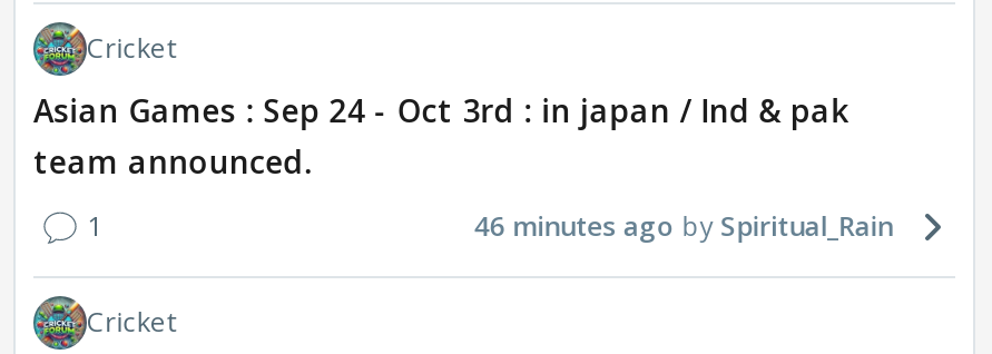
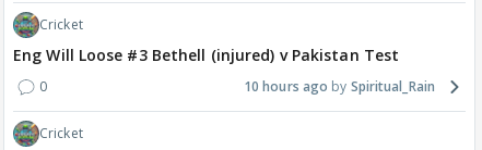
[33,89,849,183] Asian Games : Sep 24 - Oct 3rd : in japan / Ind & pak | team announced. -> [13,45,399,65] Eng Will Loose #3 Bethell (injured) v Pakistan Test
[87,207,675,245] 1 | 46 minutes ago -> [39,77,328,96] 0 | 10 hours ago

